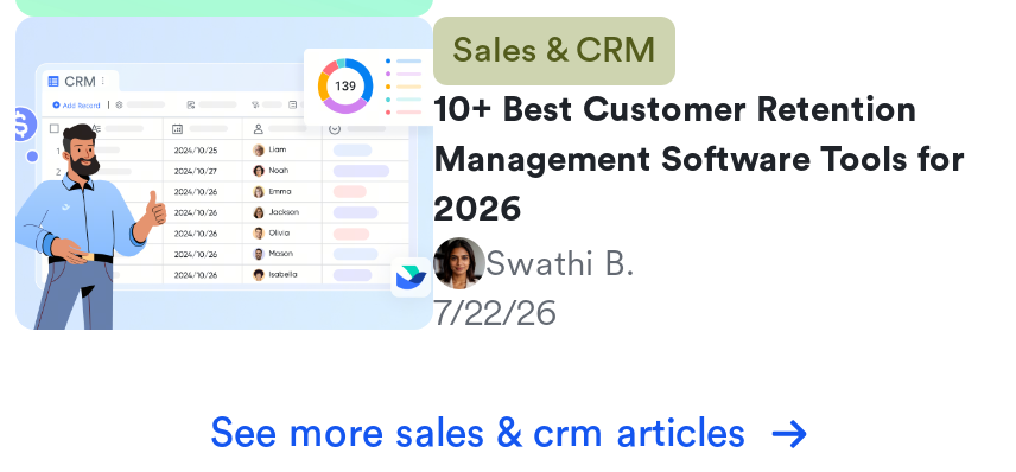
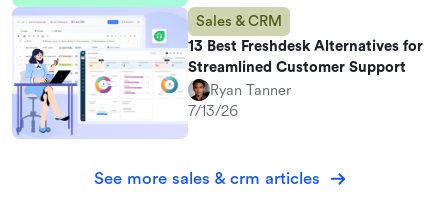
[13,31,965,334] [image] | 10+ Best Customer Retention | Management Software Tools for | 2026 | Swathi B. | 7/22/26 -> [13,12,423,139] [image] | 13 Best Freshdesk Alternatives for | Streamlined Customer Support | Ryan Tanner | 7/13/26

